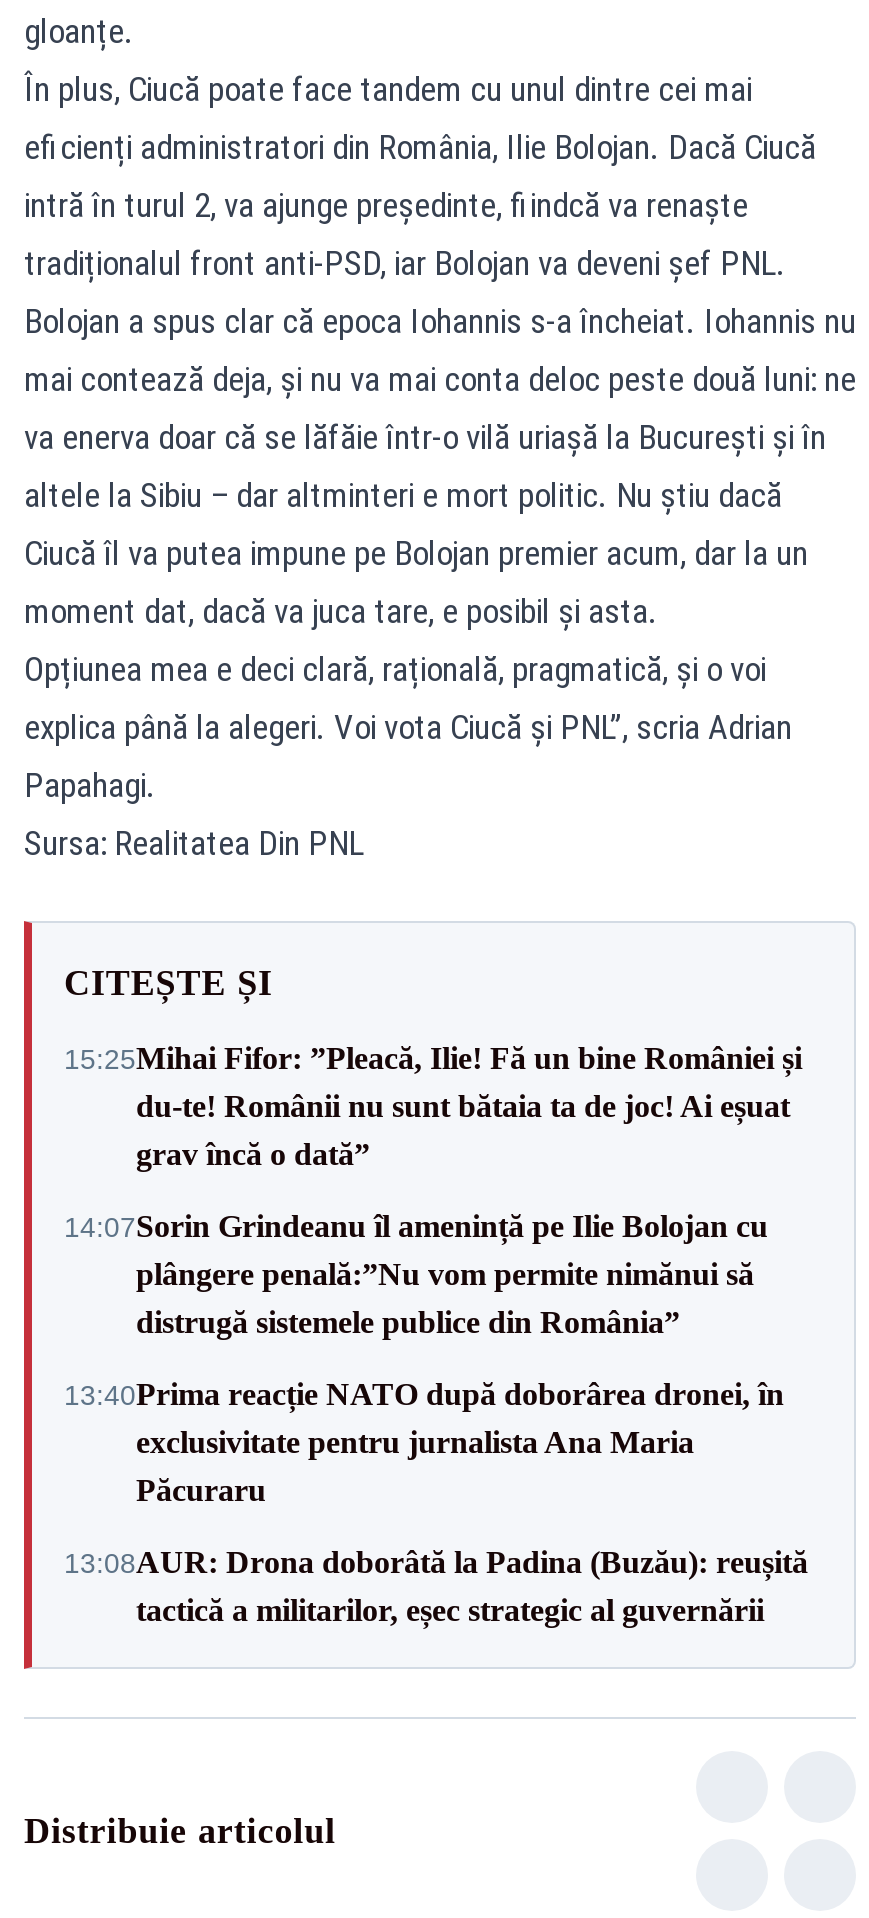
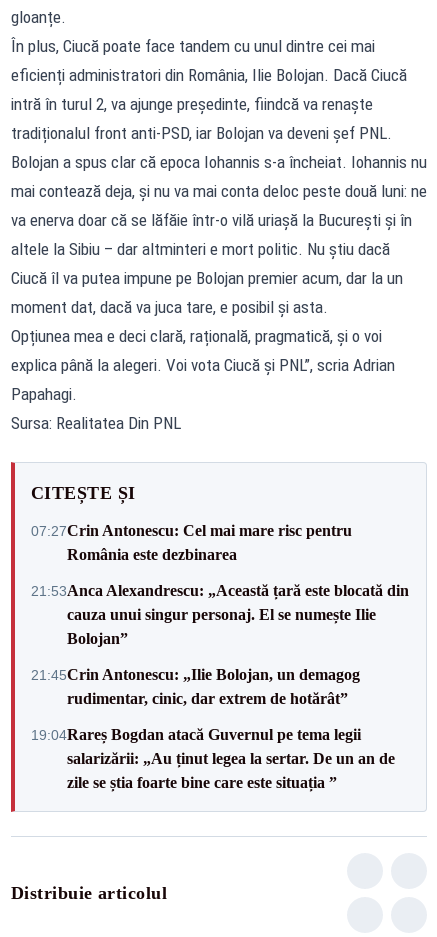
[64,1041,802,1171] 15:25Mihai Fifor: ”Pleacă, Ilie! Fă un bine României și | du-te! Românii nu sunt bătaia ta de joc! Ai eșuat | grav încă o dată” -> [31,521,352,562] 07:27Crin Antonescu: Cel mai mare risc pentru | România este dezbinarea
[64,1209,768,1339] 14:07Sorin Grindeanu îl amenință pe Ilie Bolojan cu | plângere penală:”Nu vom permite nimănui să | distrugă sistemele publice din România” -> [31,581,409,646] 21:53Anca Alexandrescu: „Această țară este blocată din | cauza unui singur personaj. El se numește Ilie | Bolojan”
[64,1377,784,1507] 13:40Prima reacție NATO după doborârea dronei, în | exclusivitate pentru jurnalista Ana Maria | Păcuraru -> [31,665,360,706] 21:45Crin Antonescu: „Ilie Bolojan, un demagog | rudimentar, cinic, dar extrem de hotărât”
[64,1545,808,1627] 13:08AUR: Drona doborâtă la Padina (Buzău): reușită | tactică a militarilor, eșec strategic al guvernării -> [31,725,395,790] 19:04Rareș Bogdan atacă Guvernul pe tema legii | salarizării: „Au ținut legea la sertar. De un an de | zile se știa foarte bine care este situația ”

